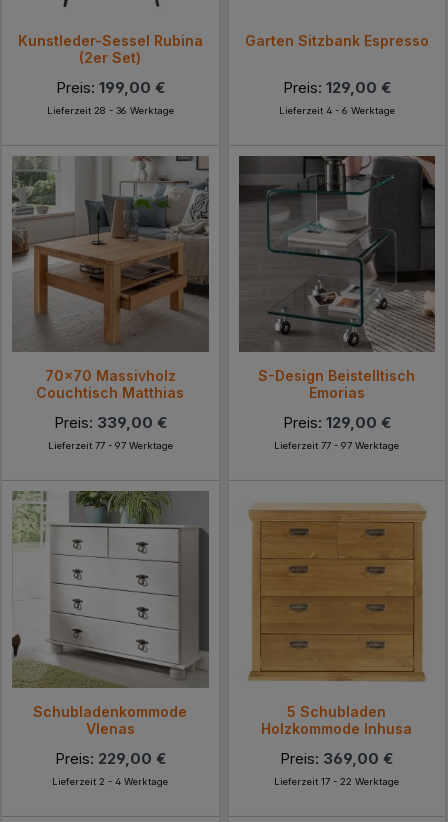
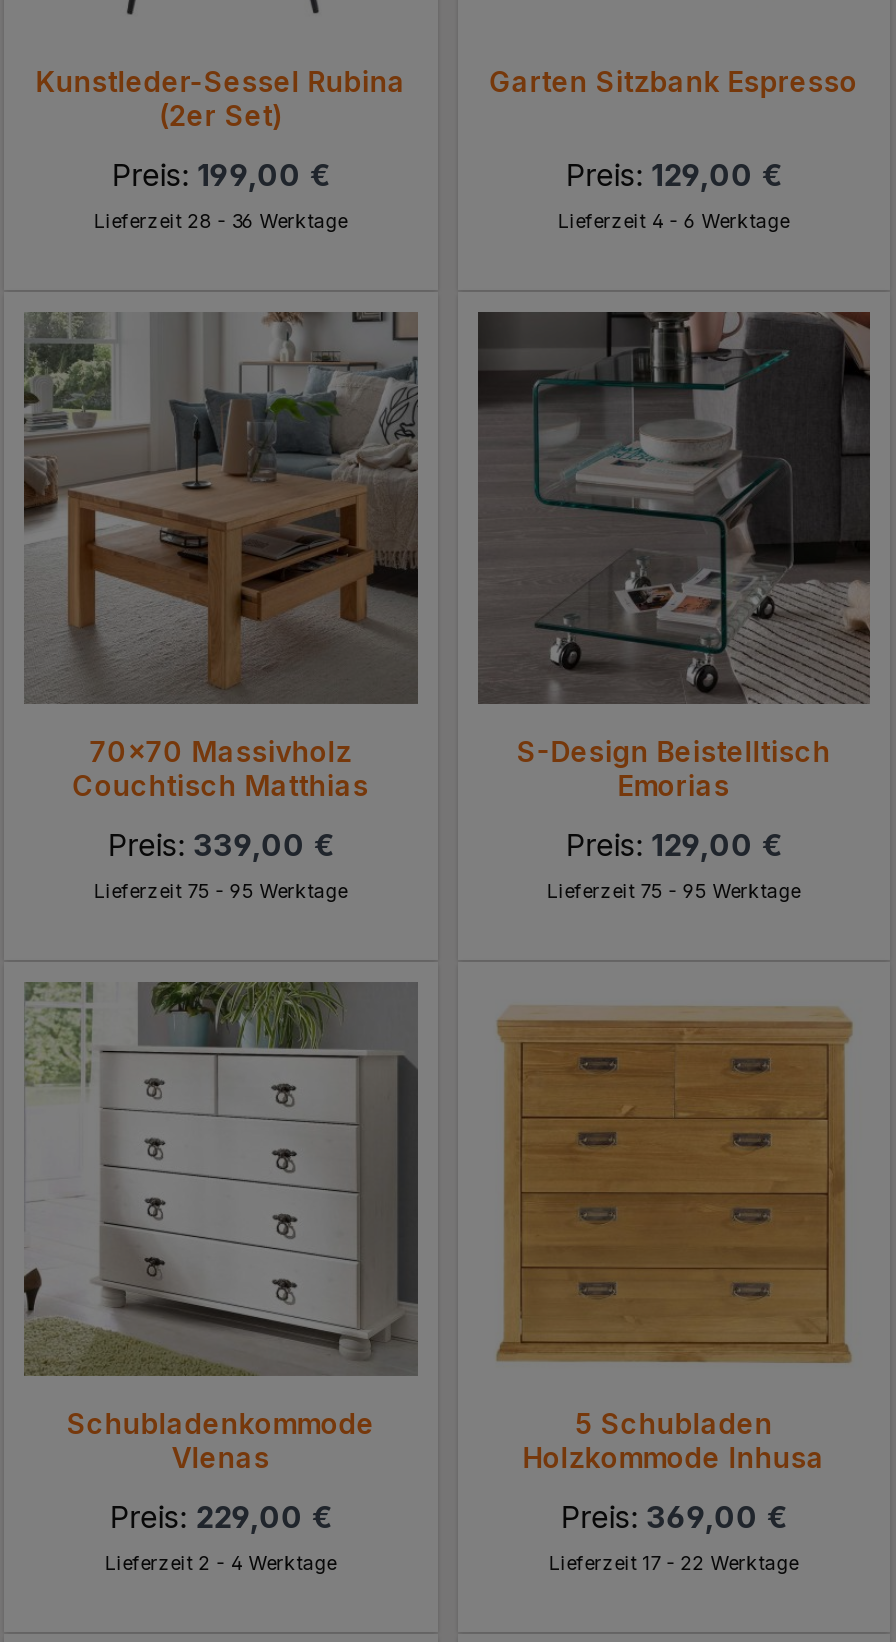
[48,440,173,451] Lieferzeit 77 - 97 Werktage -> [94,881,348,903] Lieferzeit 75 - 95 Werktage
[274,440,399,451] Lieferzeit 77 - 97 Werktage -> [546,881,800,903] Lieferzeit 75 - 95 Werktage

